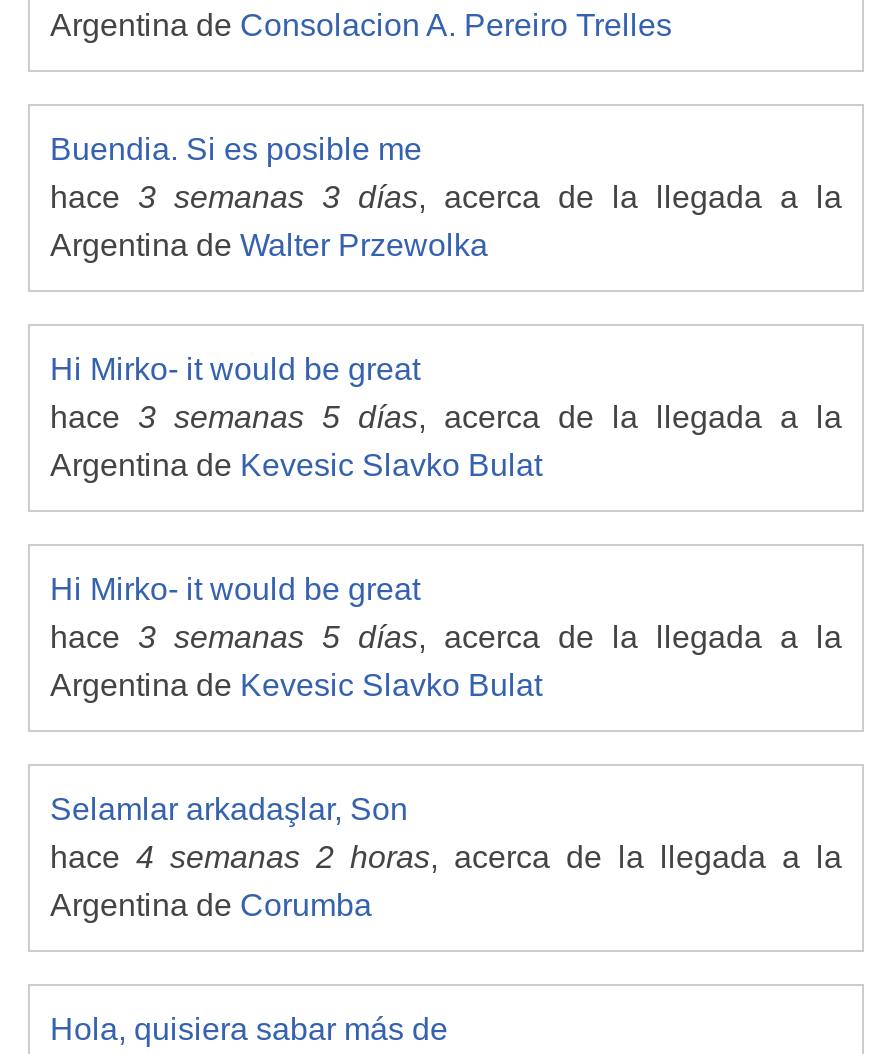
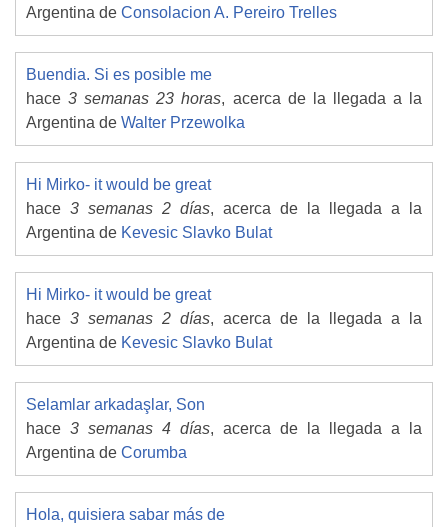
[50,181,842,215] hace 3 semanas 3 días, acerca de la llegada a la -> [26,90,422,107] hace 3 semanas 23 horas, acerca de la llegada a la
[50,401,842,435] hace 3 semanas 5 días, acerca de la llegada a la -> [26,200,422,217] hace 3 semanas 2 días, acerca de la llegada a la
[50,621,842,655] hace 3 semanas 5 días, acerca de la llegada a la -> [26,310,422,327] hace 3 semanas 2 días, acerca de la llegada a la
[50,841,842,875] hace 4 semanas 2 horas, acerca de la llegada a la -> [26,420,422,437] hace 3 semanas 4 días, acerca de la llegada a la

